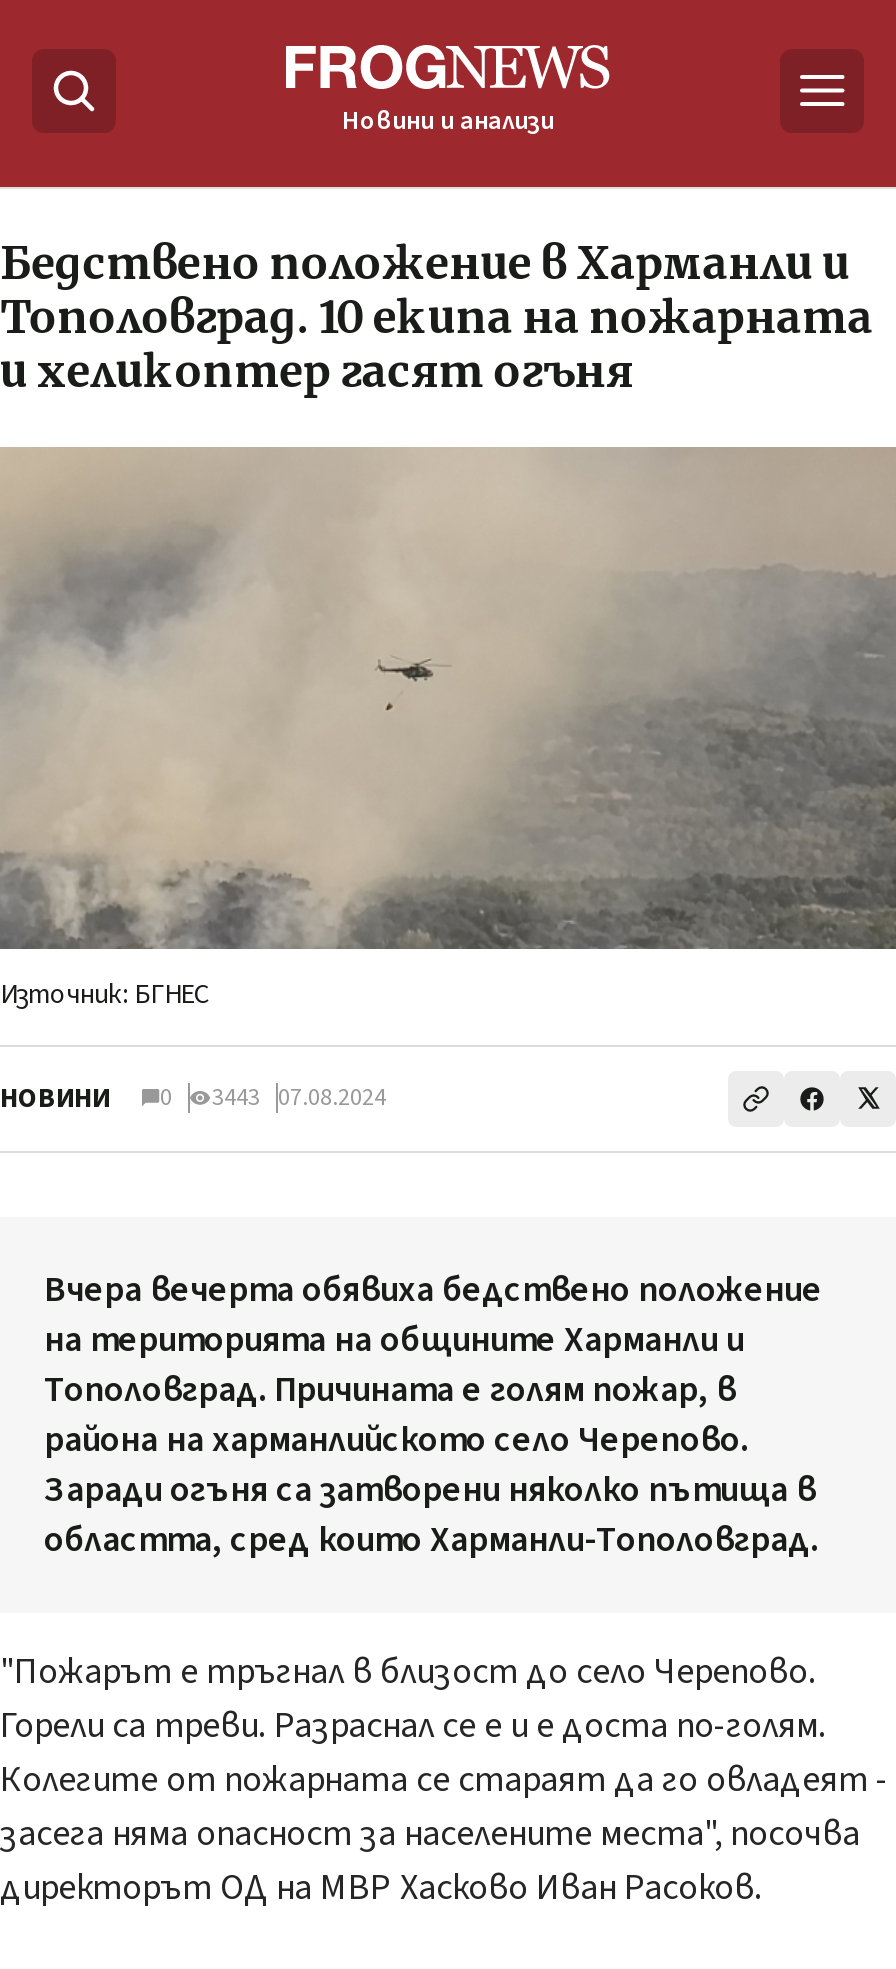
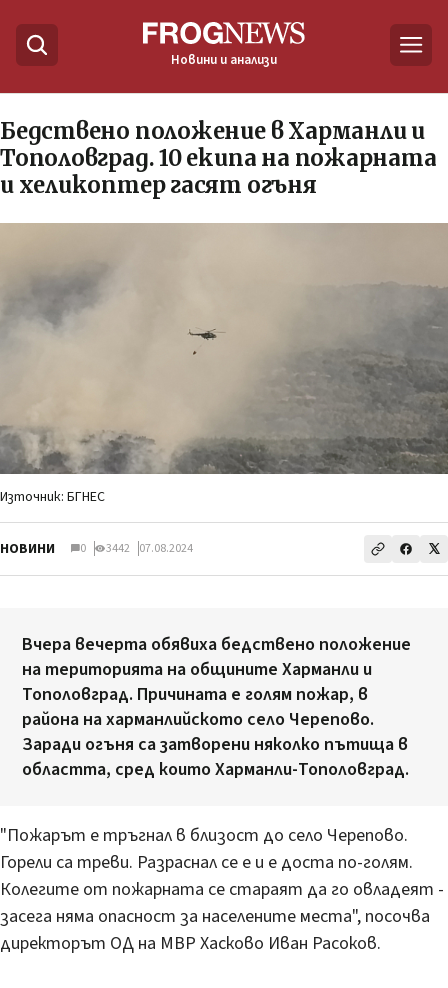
[0,1079,386,1119] НОВИНИ 0 3443 07.08.2024 -> [0,539,193,559] НОВИНИ 0 3442 07.08.2024

